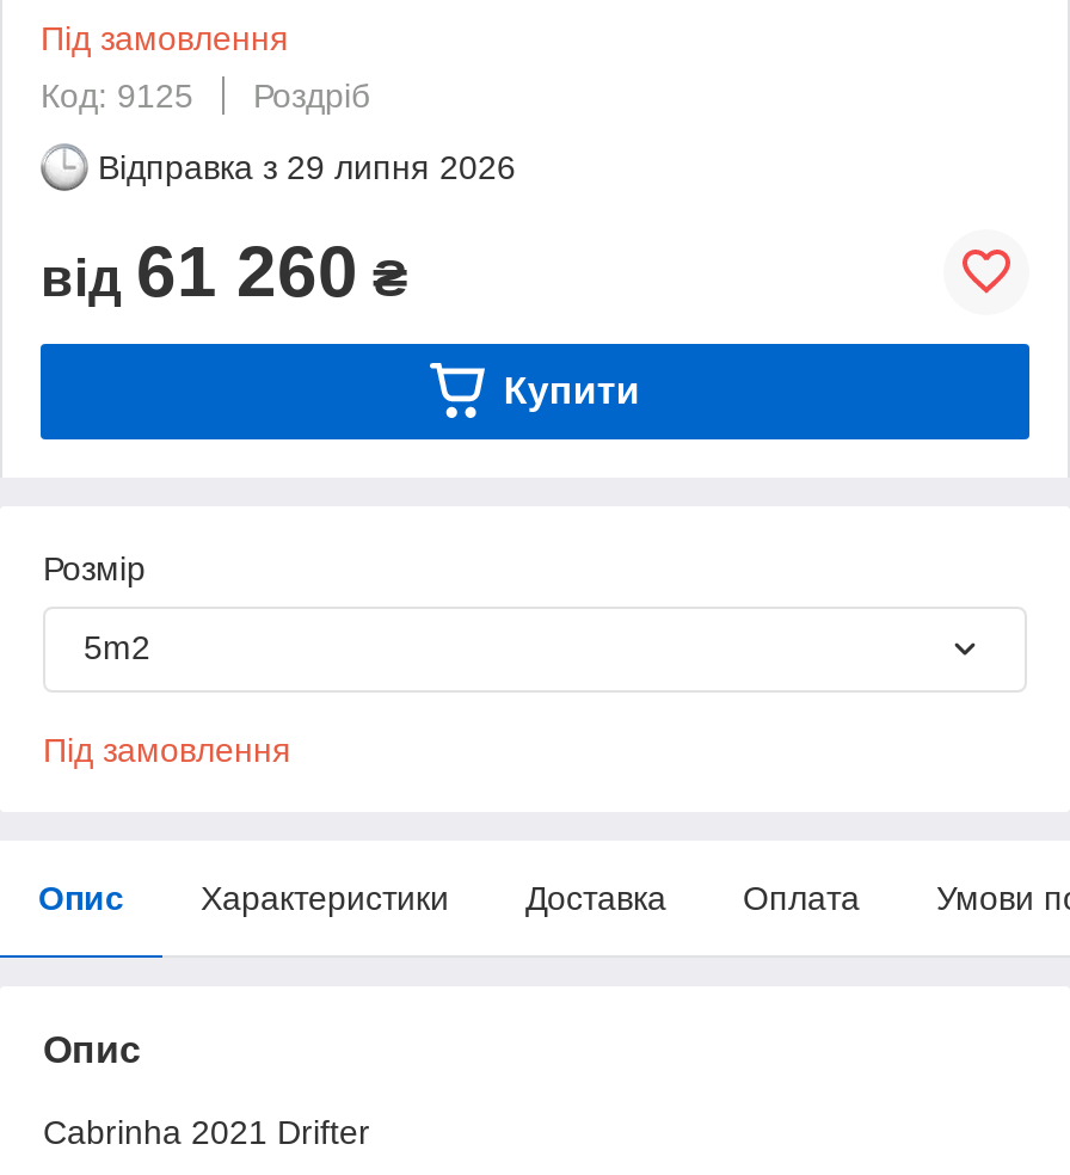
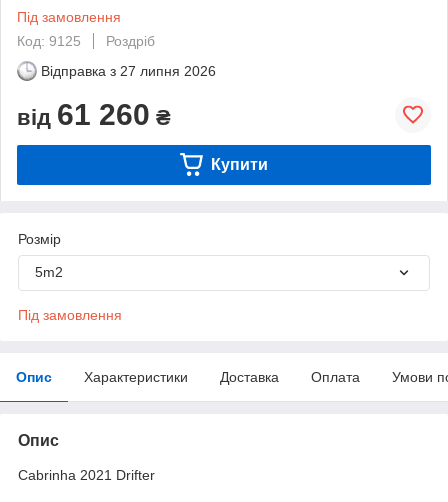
[98,148,516,186] Відправка з 29 липня 2026 -> [41,63,216,79] Відправка з 27 липня 2026

